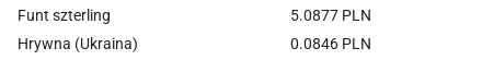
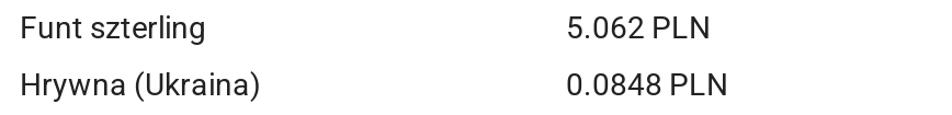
[290,7,371,24] 5.0877 PLN -> [566,10,711,45] 5.062 PLN
[290,35,371,52] 0.0846 PLN -> [566,67,728,102] 0.0848 PLN

